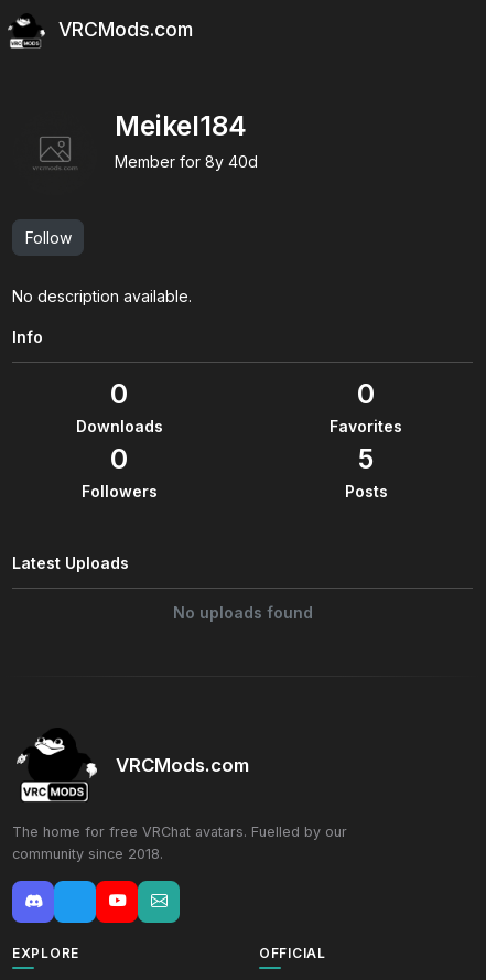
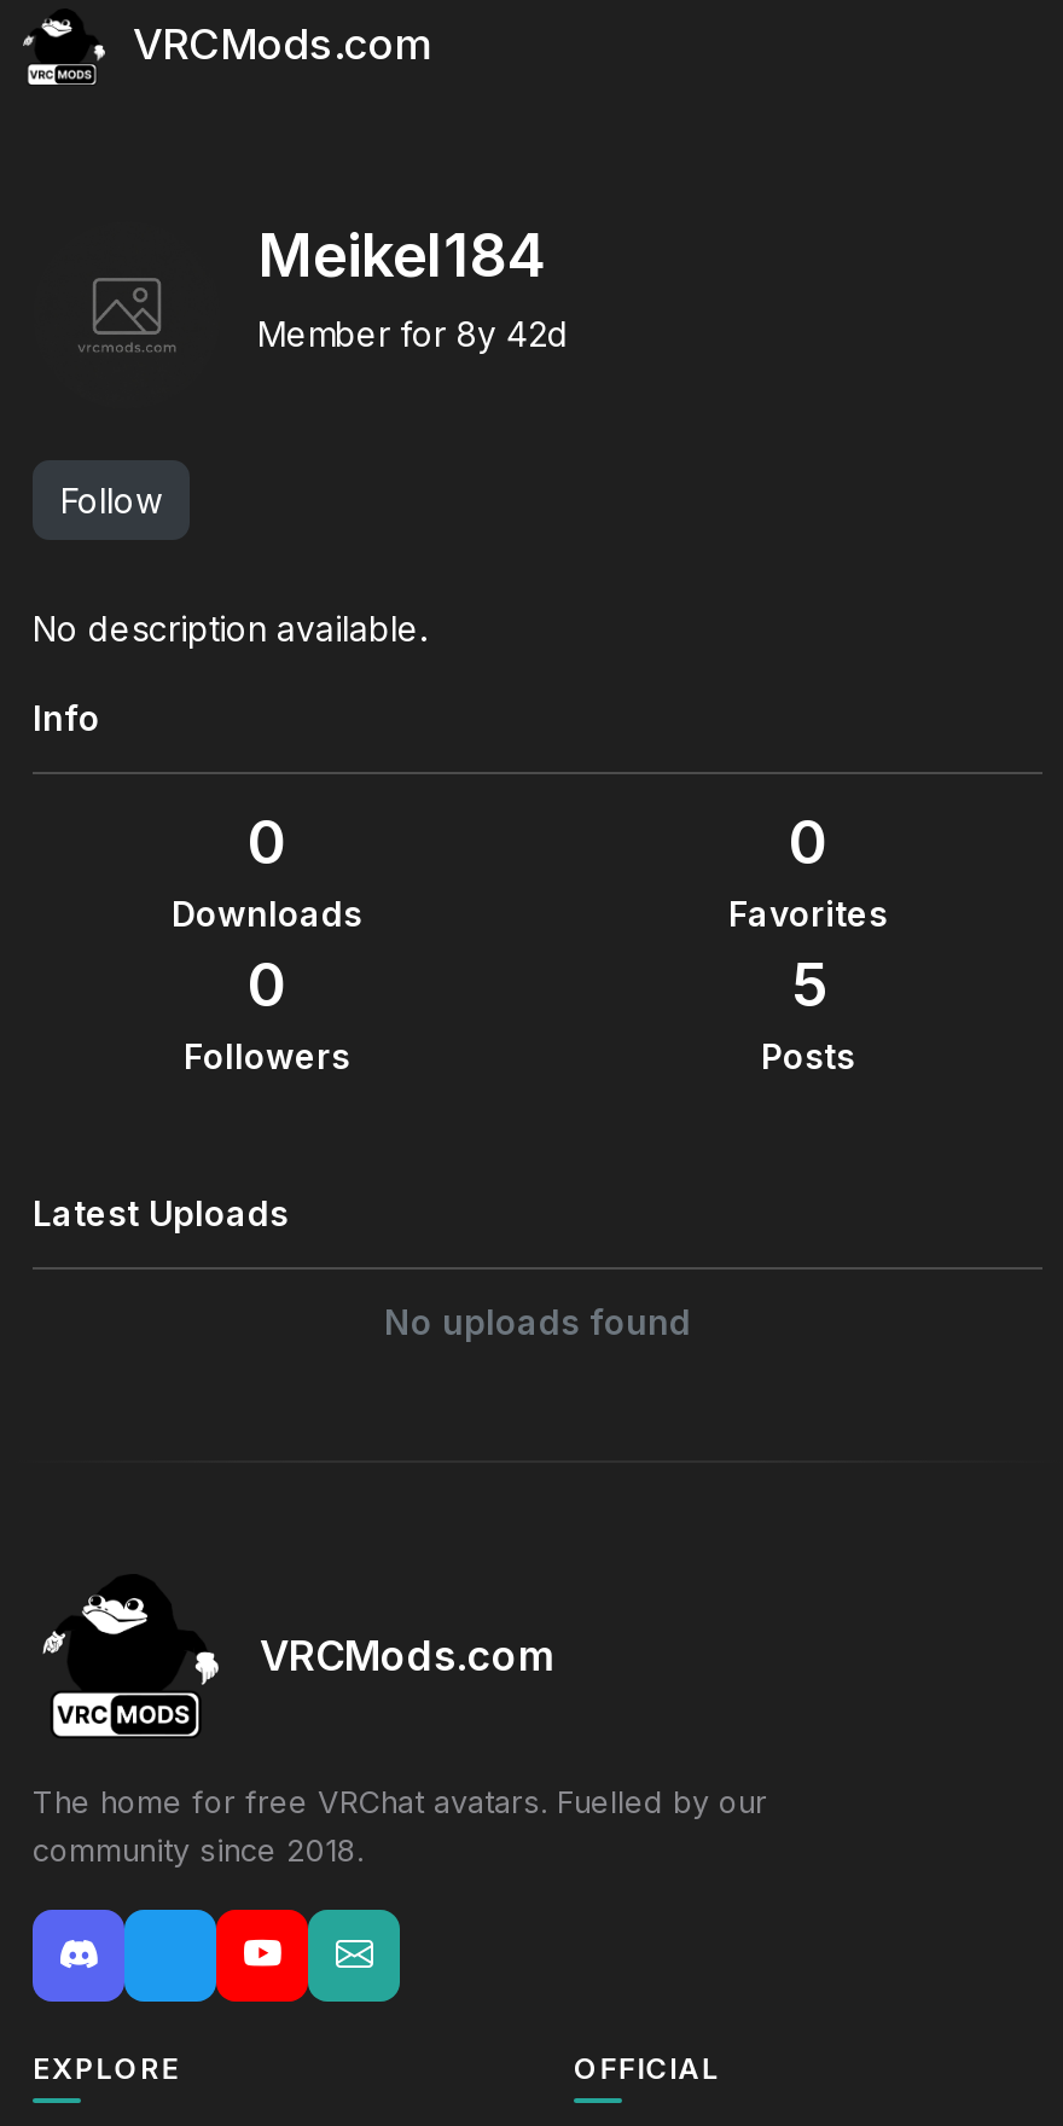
[115,152,258,171] Member for 8y 40d -> [257,312,569,353] Member for 8y 42d

